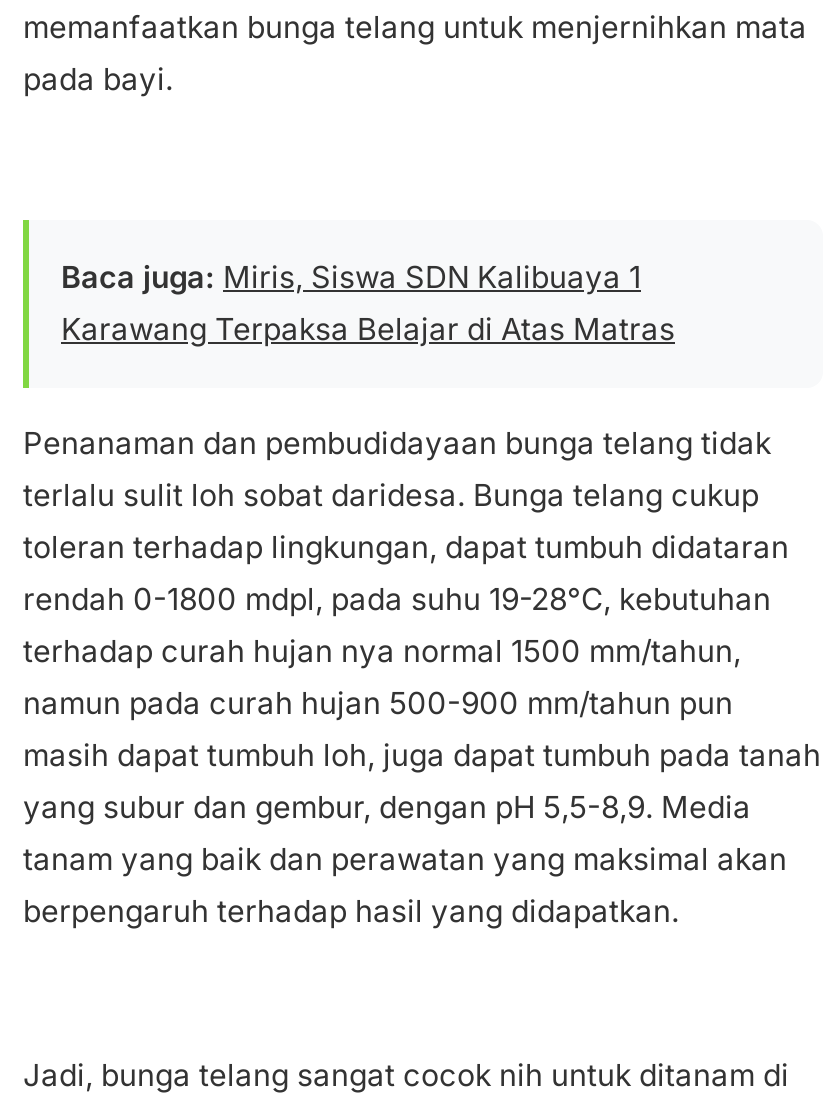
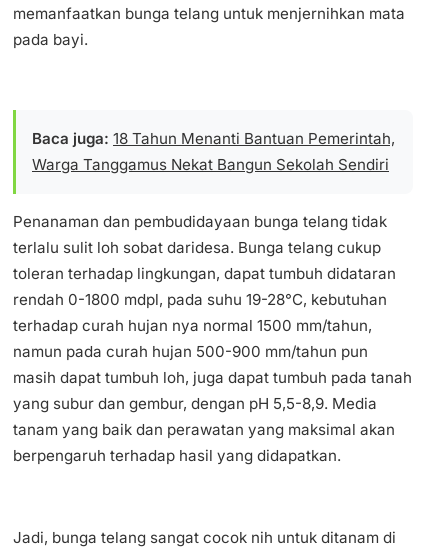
[61,257,675,347] Baca juga: Miris, Siswa SDN Kalibuaya 1 | Karawang Terpaksa Belajar di Atas Matras -> [32,129,395,174] Baca juga: 18 Tahun Menanti Bantuan Pemerintah, | Warga Tanggamus Nekat Bangun Sekolah Sendiri

